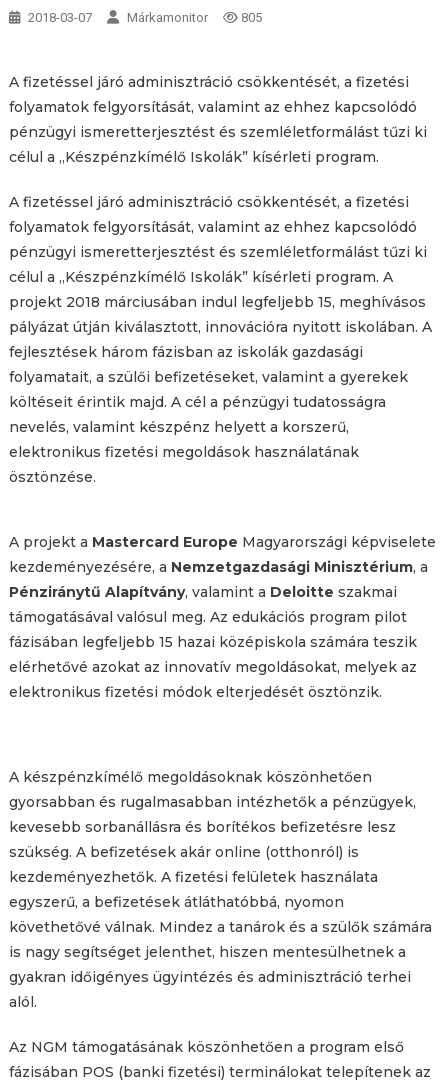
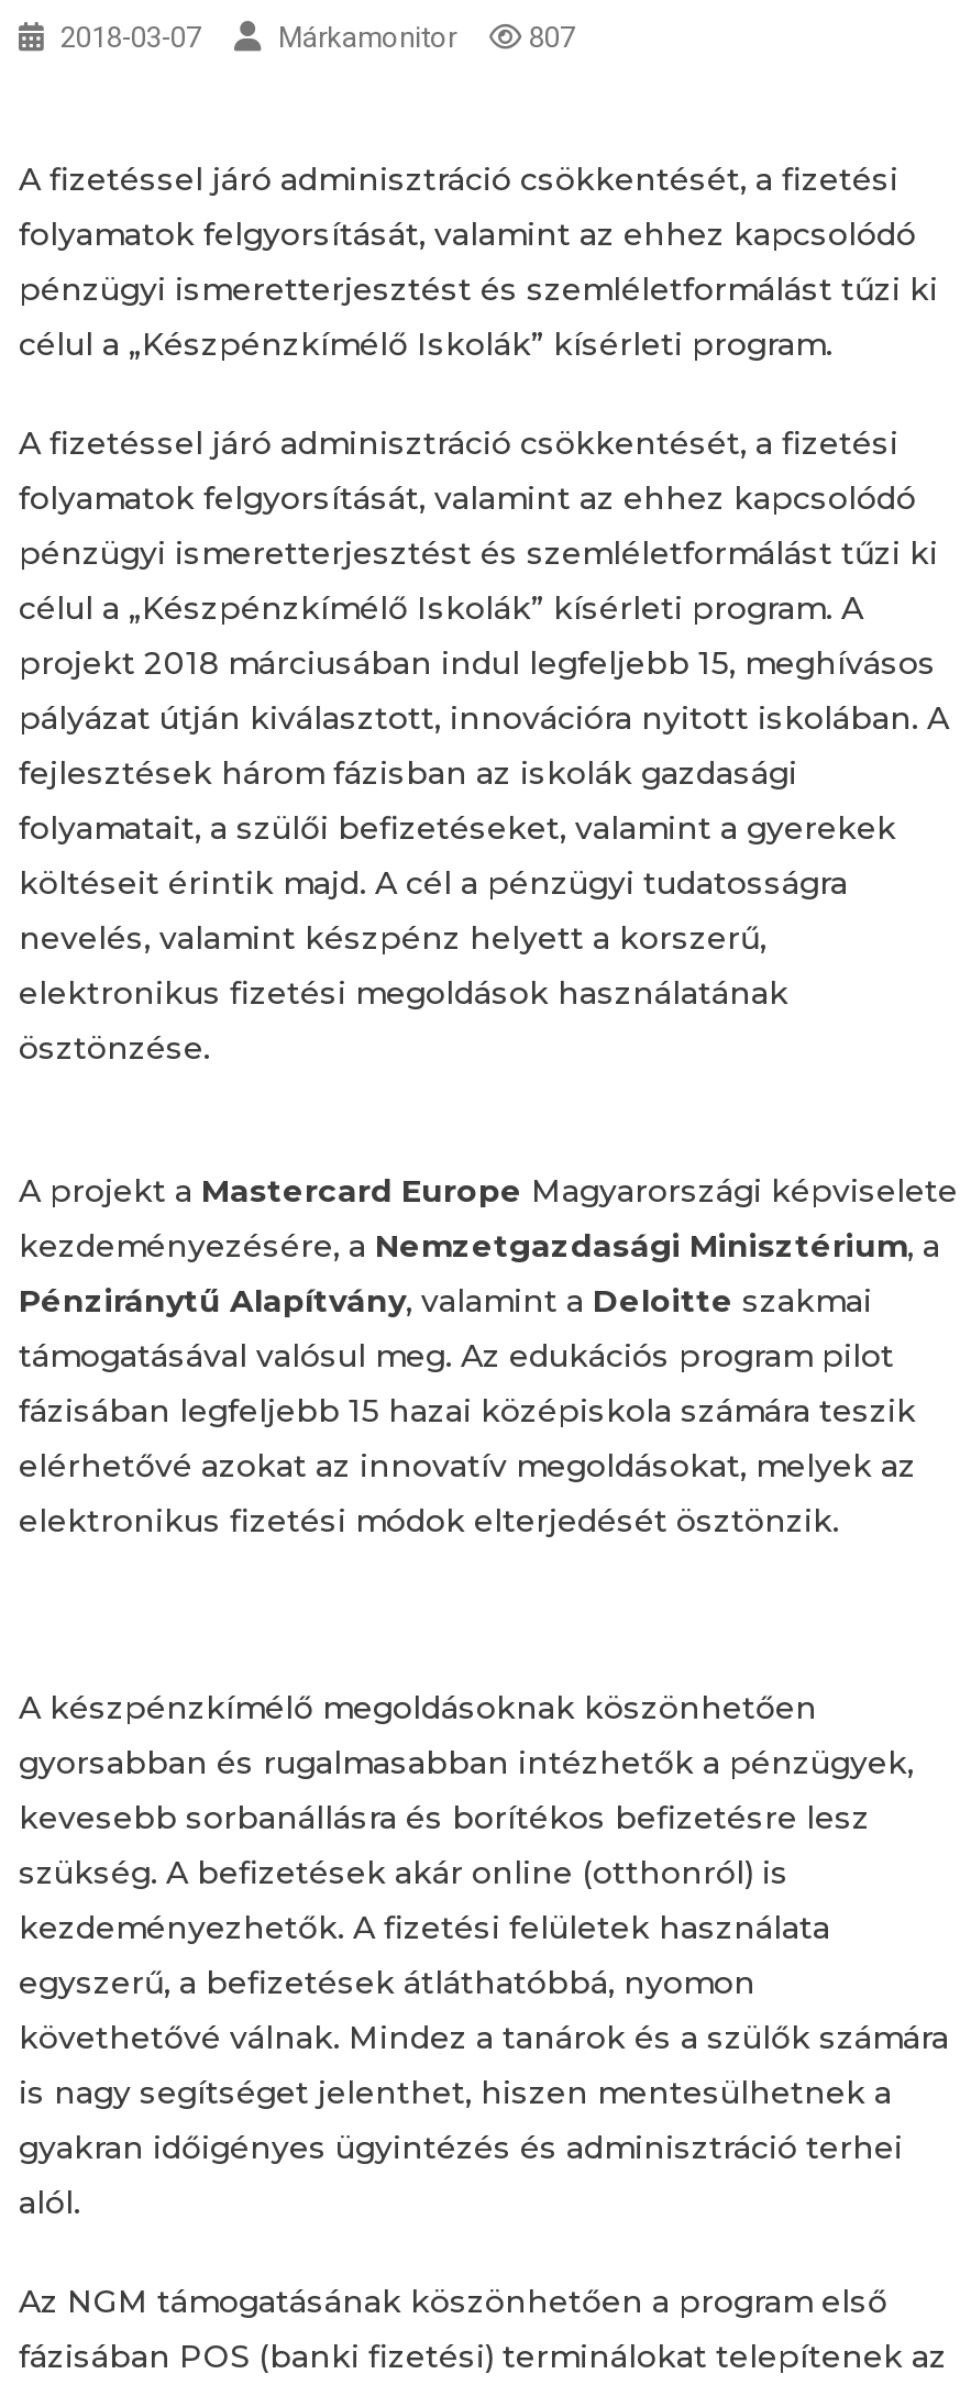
[241,10,262,25] 805 -> [529,22,575,55] 807

